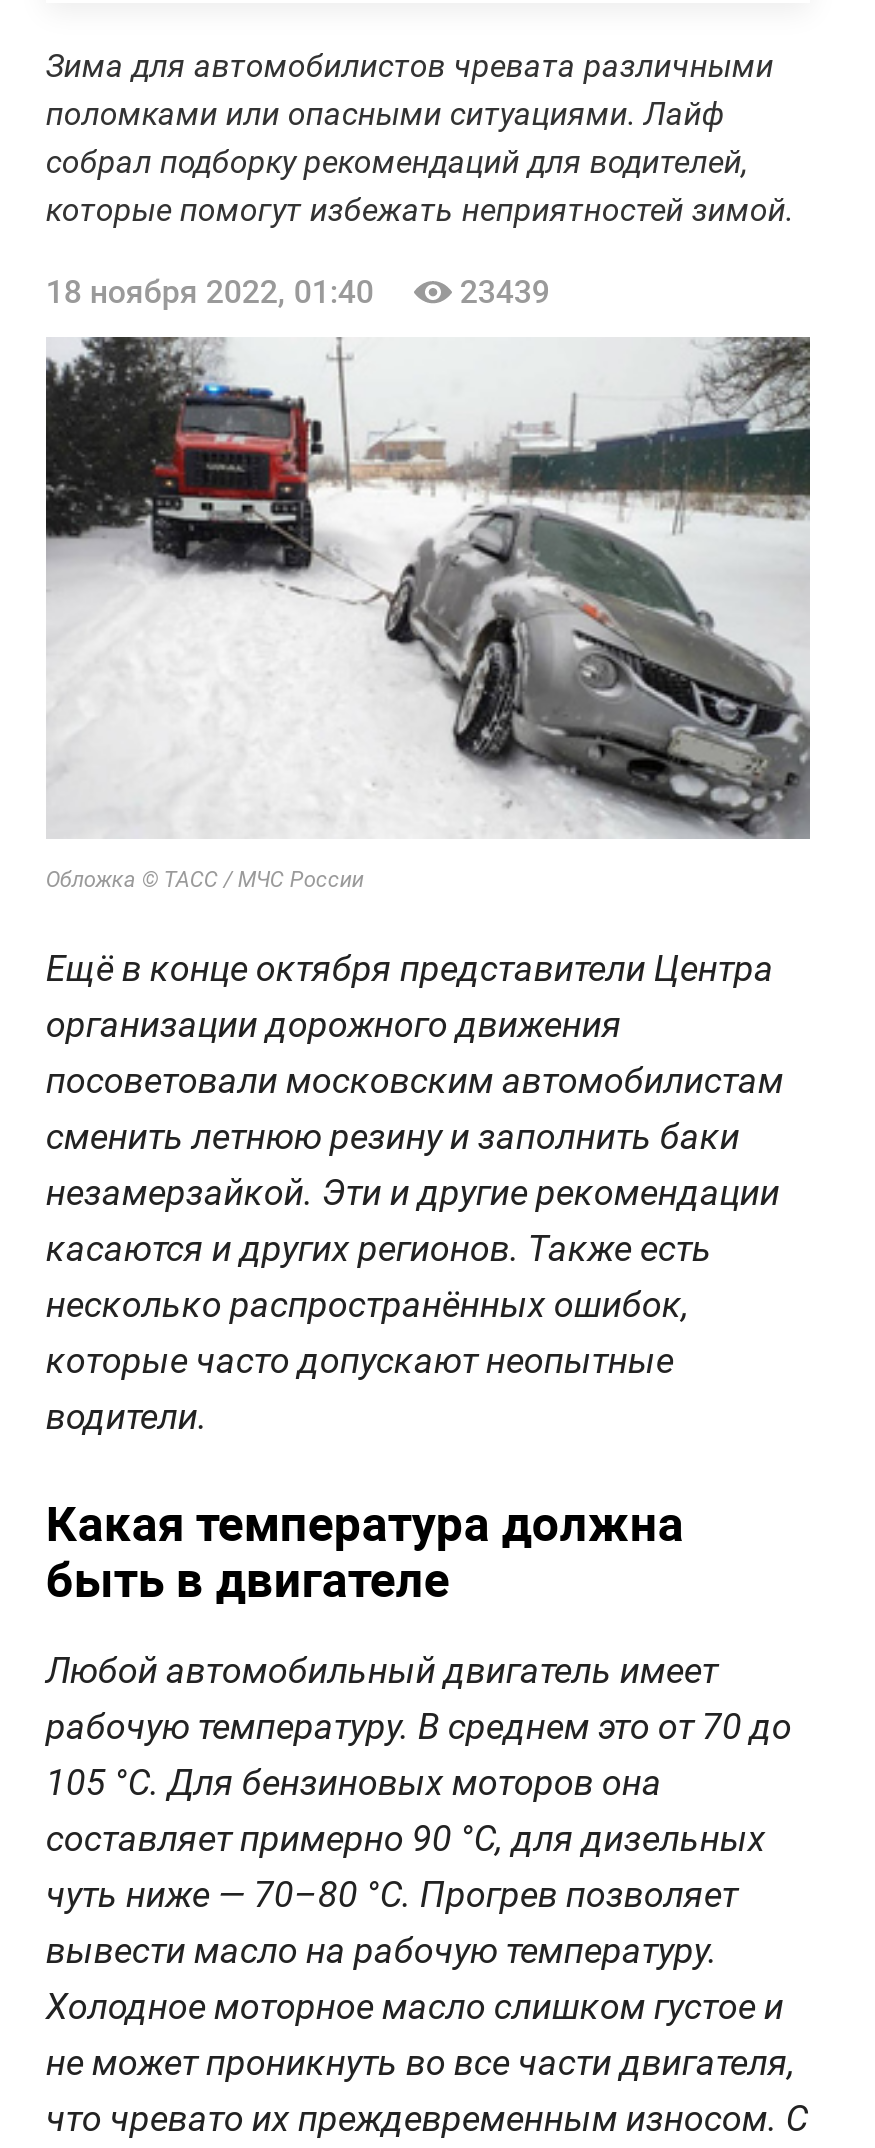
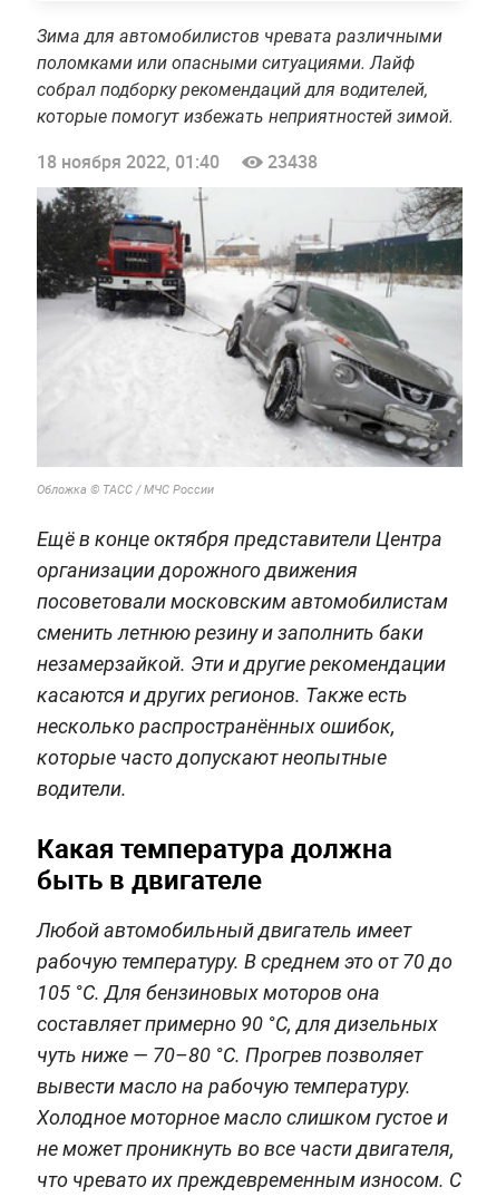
[46,269,550,313] 18 ноября 2022, 01:40 23439 -> [37,149,318,174] 18 ноября 2022, 01:40 23438

